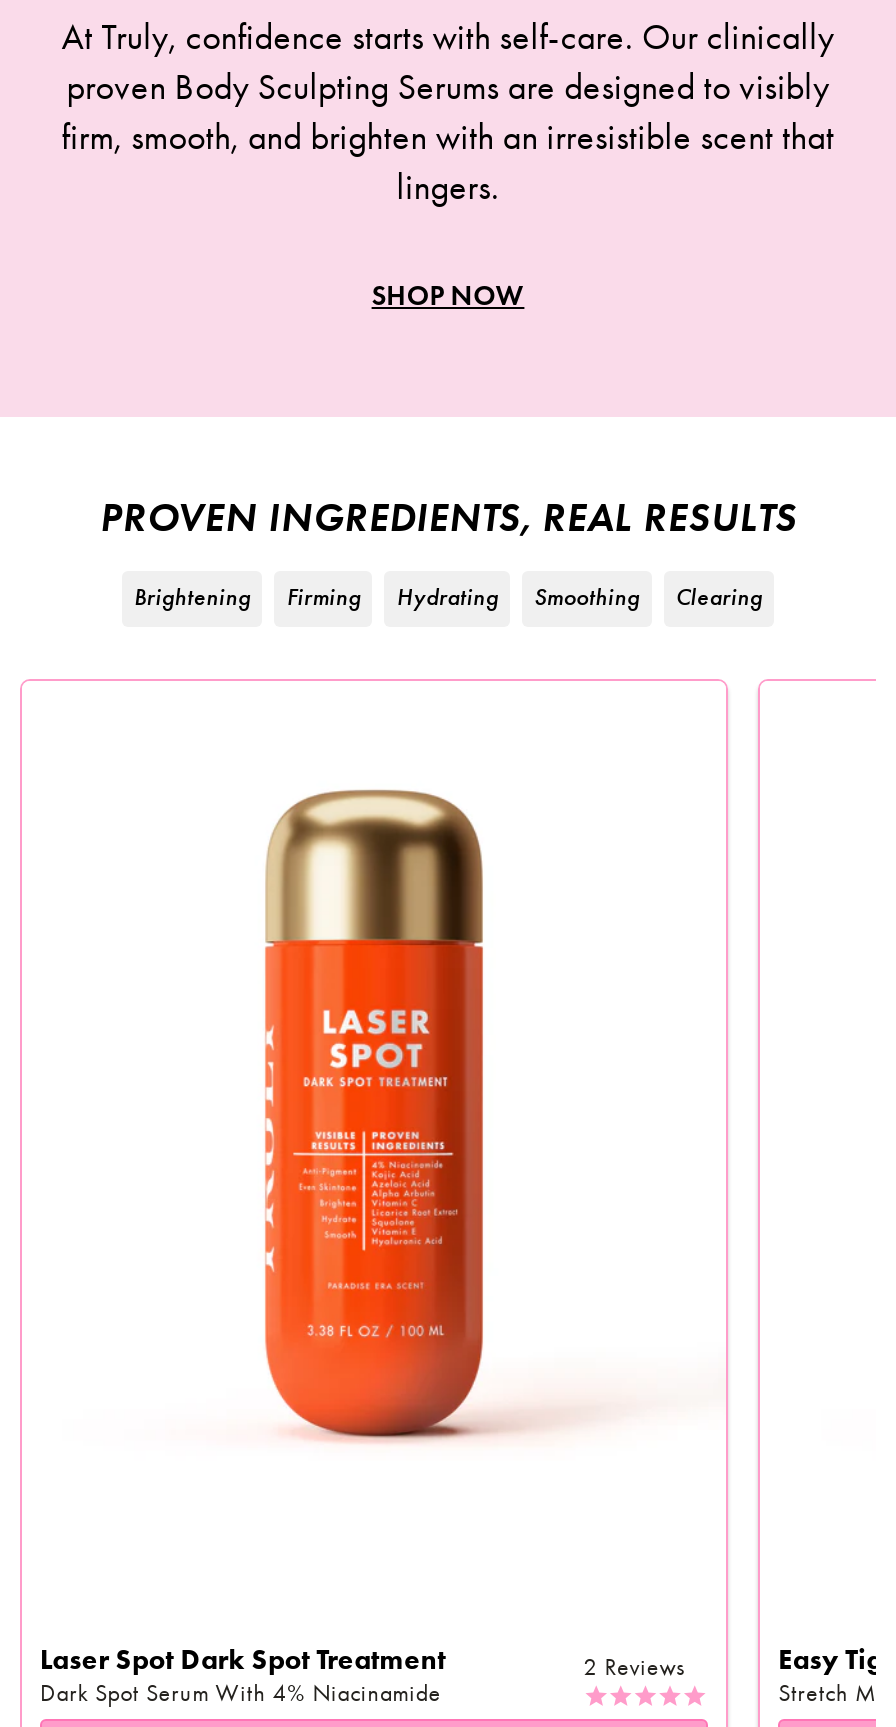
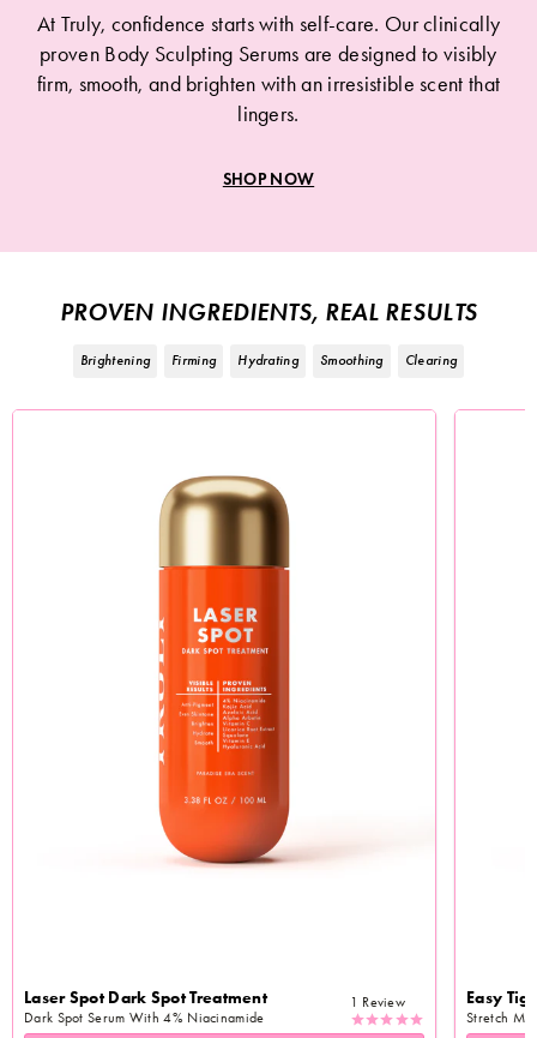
[583,1652,685,1680] 2 Reviews -> [350,993,405,1010] 1 Review

